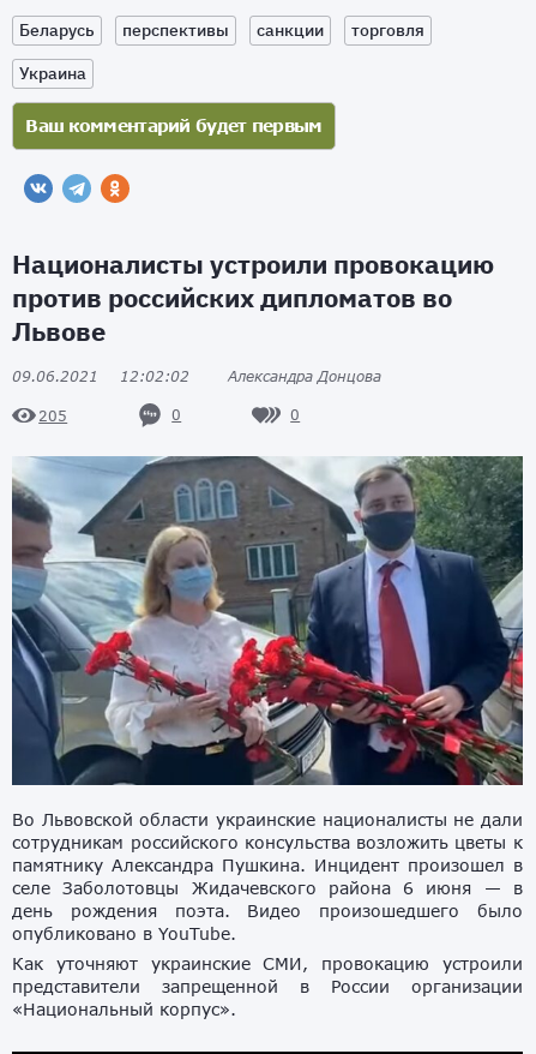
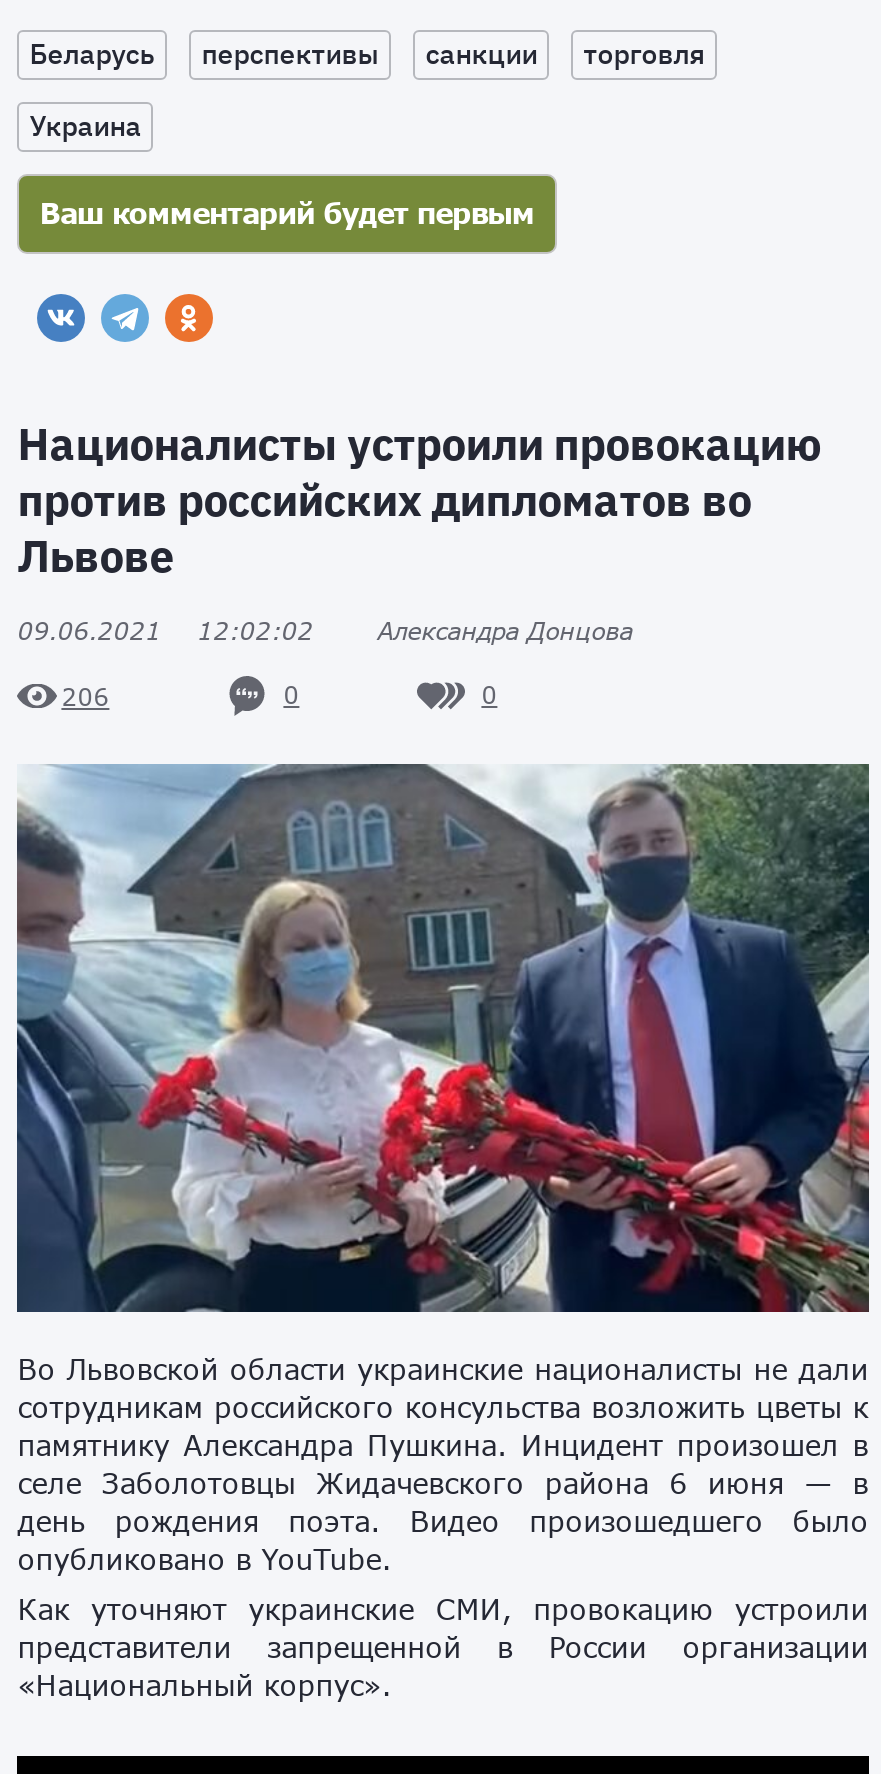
[39,407,67,425] 205 -> [61,681,109,711] 206

